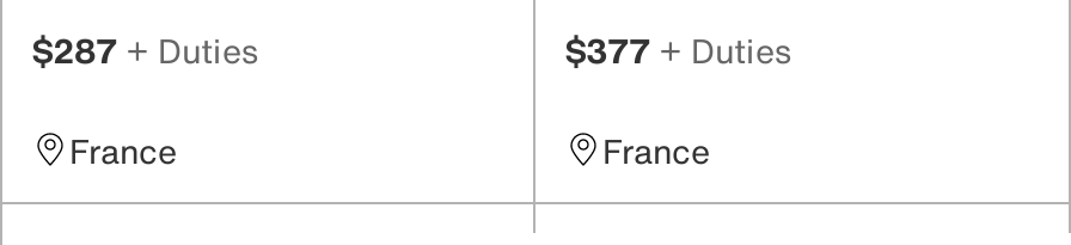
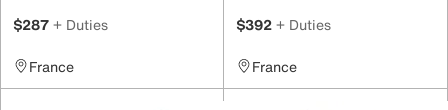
[564,25,791,75] $377 + Duties -> [236,14,331,35] $392 + Duties

